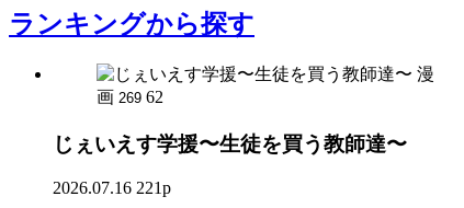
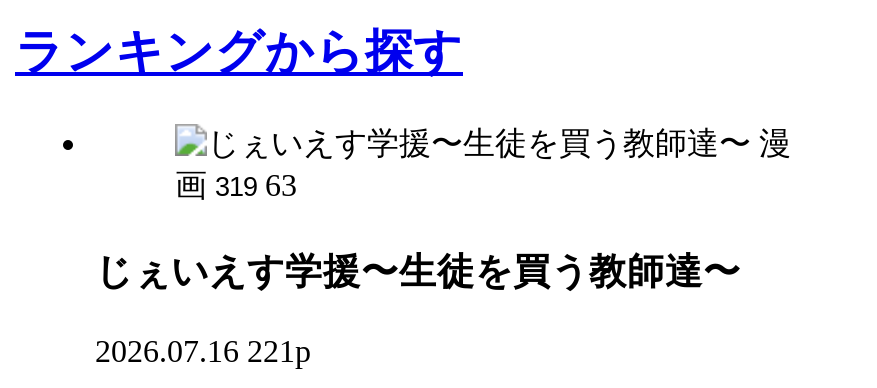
[97,88,163,106] 画 269 62 -> [175,168,297,202] 画 319 63

